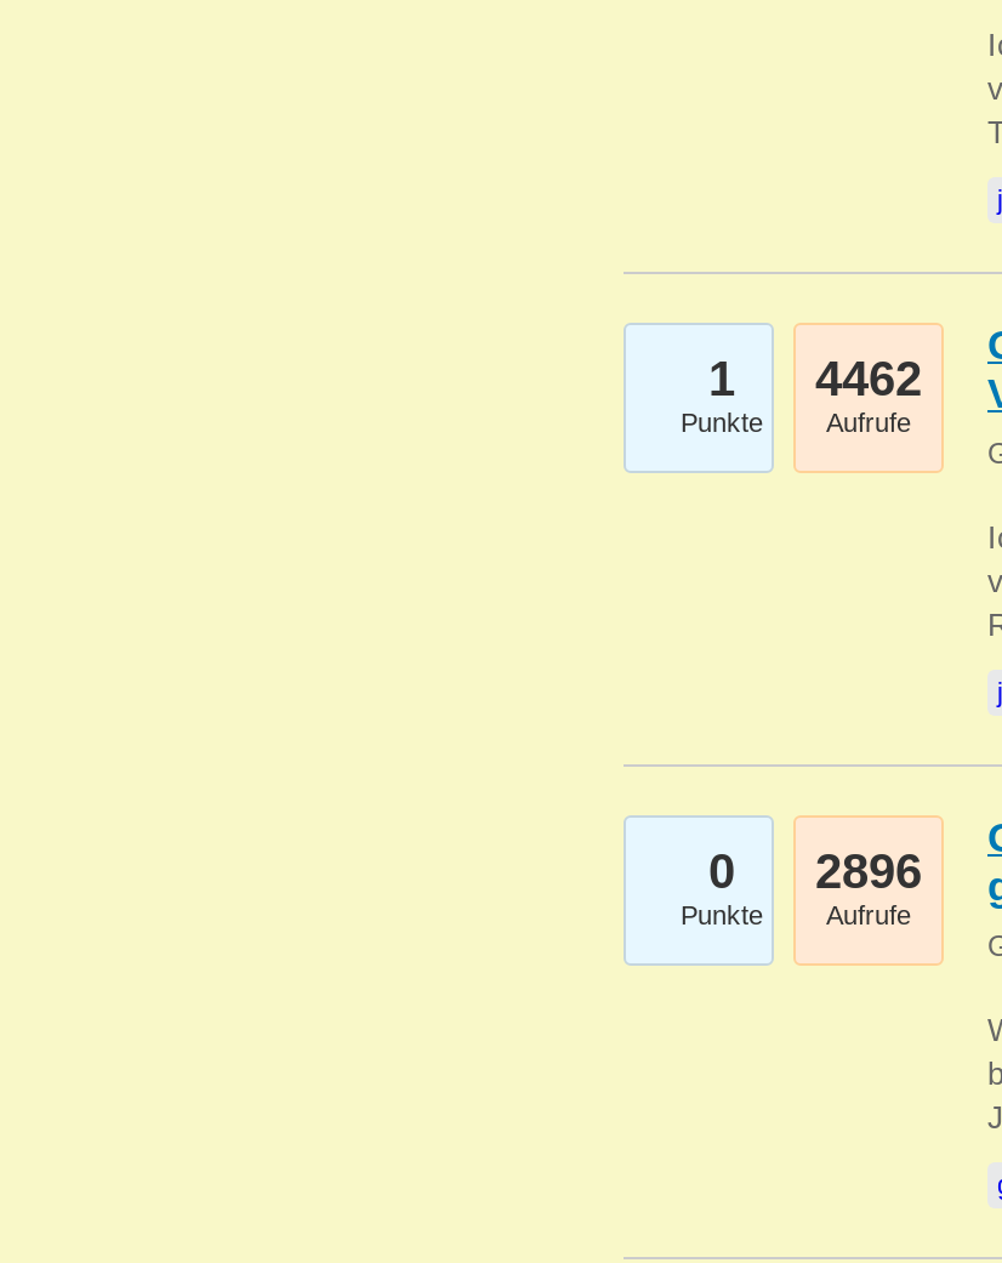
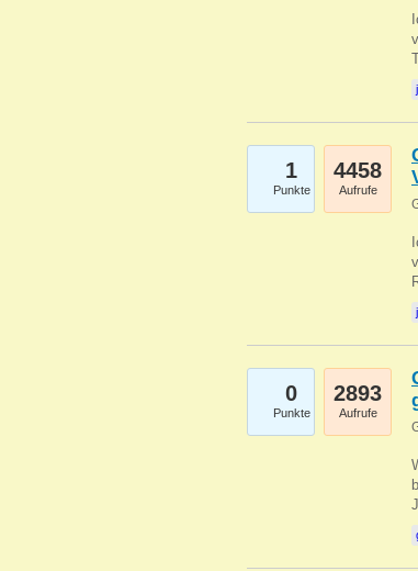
[815,352,922,405] 4462 -> [334,158,382,182] 4458
[815,844,922,898] 2896 -> [334,381,382,405] 2893

